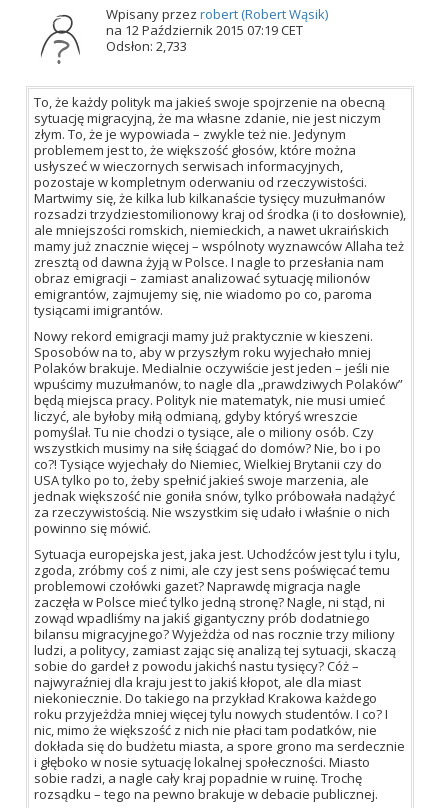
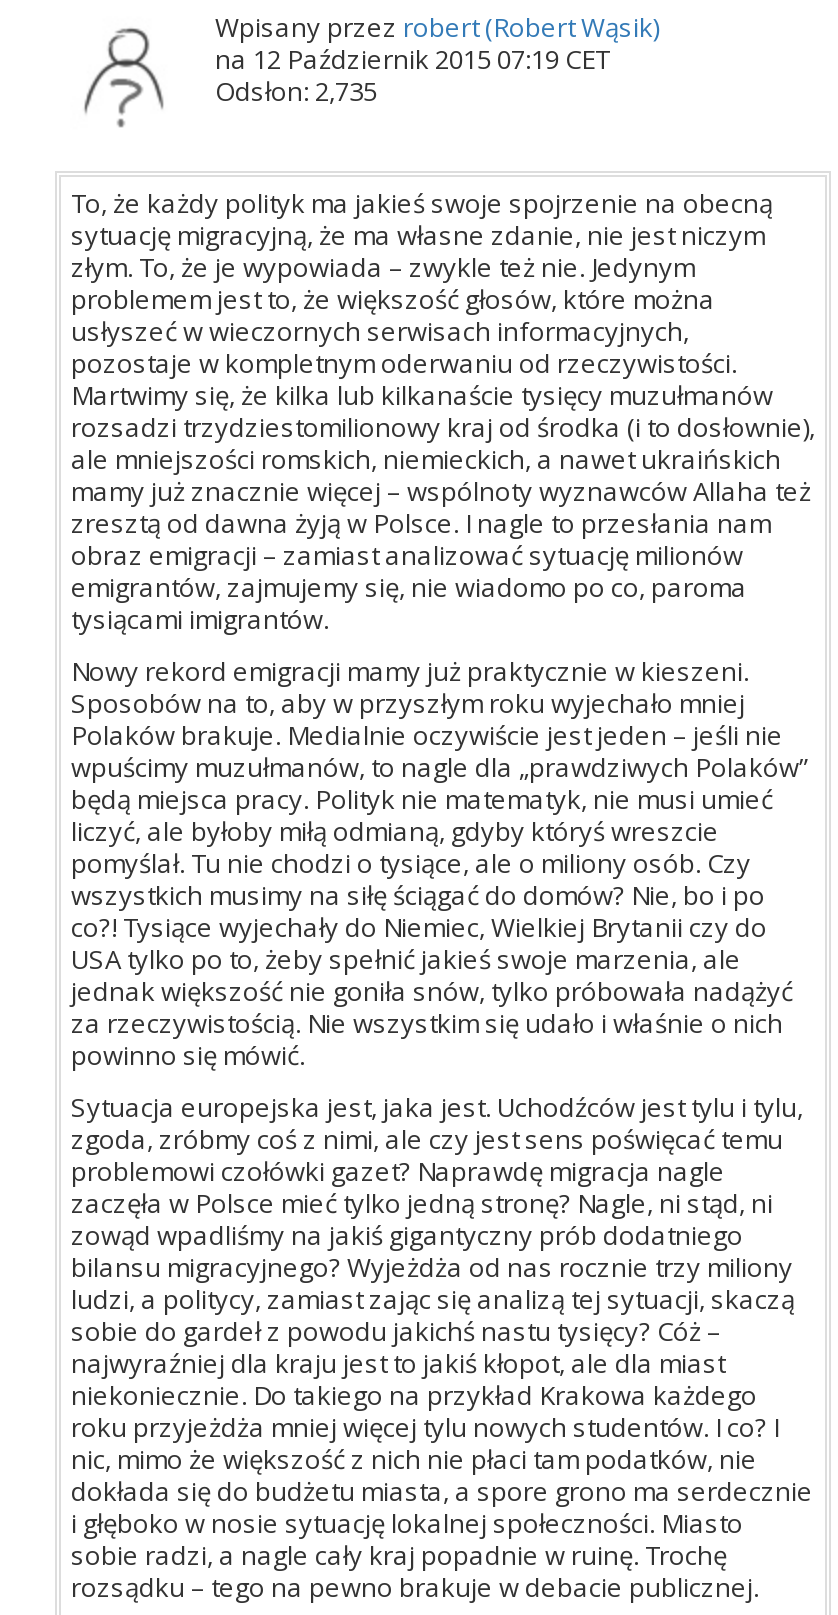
[106,37,187,55] Odsłon: 2,733 -> [215,73,377,109] Odsłon: 2,735

